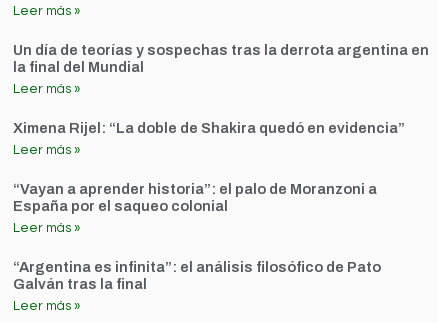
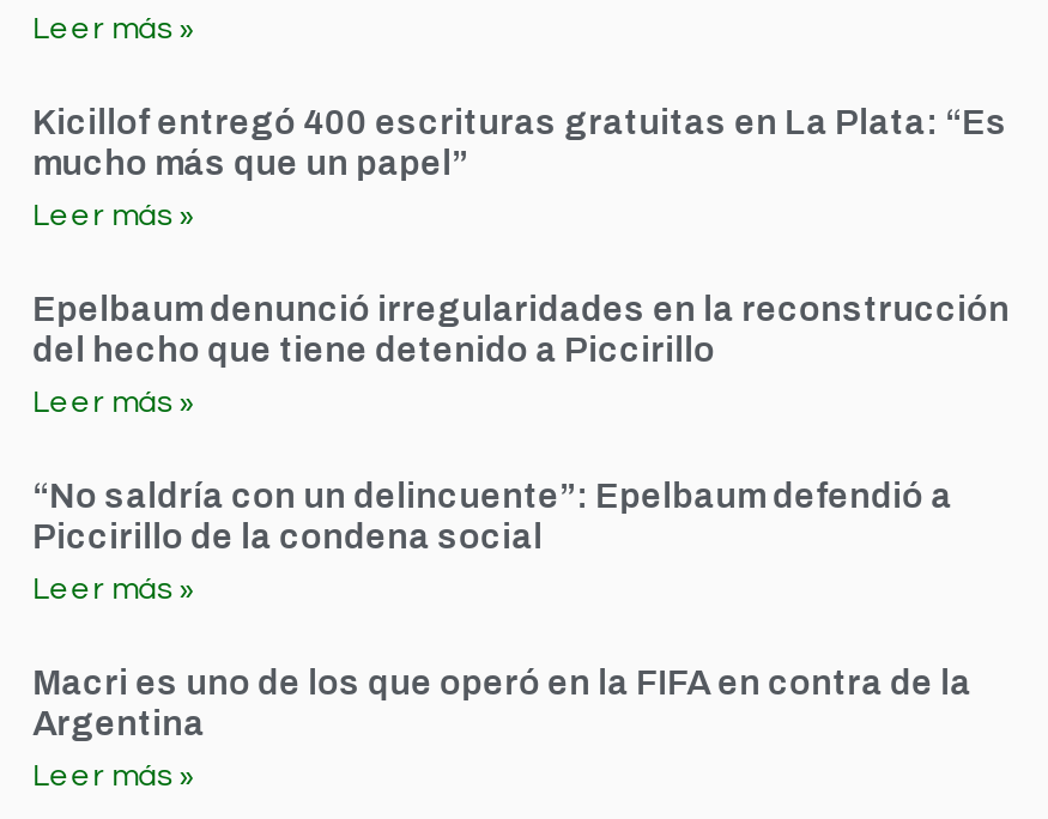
[13,42,429,75] Un día de teorías y sospechas tras la derrota argentina en | la final del Mundial -> [33,102,1008,181] Kicillof entregó 400 escrituras gratuitas en La Plata: “Es | mucho más que un papel”
[13,120,405,136] Ximena Rijel: “La doble de Shakira quedó en evidencia” -> [33,288,1010,367] Epelbaum denunció irregularidades en la reconstrucción | del hecho que tiene detenido a Piccirillo
[13,181,377,214] “Vayan a aprender historia”: el palo de Moranzoni a | España por el saqueo colonial -> [33,475,952,554] “No saldría con un delincuente”: Epelbaum defendió a | Piccirillo de la condena social
[13,259,381,292] “Argentina es infinita”: el análisis filosófico de Pato | Galván tras la final -> [33,662,972,741] Macri es uno de los que operó en la FIFA en contra de la | Argentina

